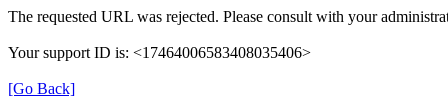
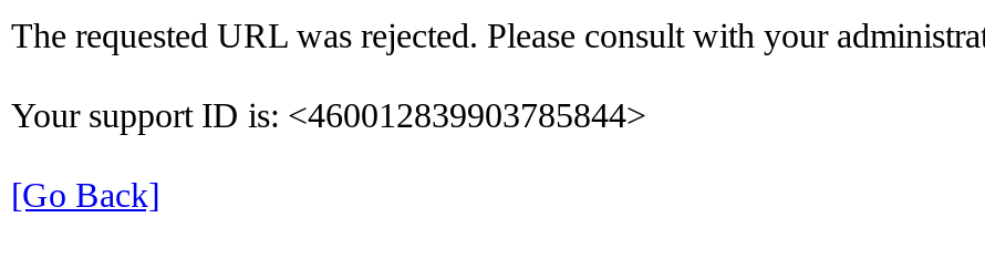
[8,44,311,61] Your support ID is: <17464006583408035406> -> [11,96,646,134] Your support ID is: <460012839903785844>

